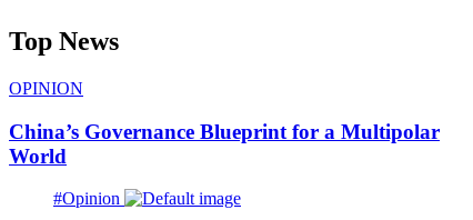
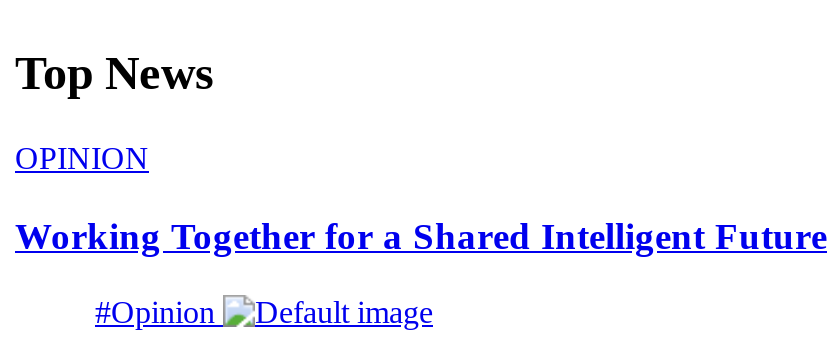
[9,120,440,167] China’s Governance Blueprint for a Multipolar | World -> [15,214,827,256] Working Together for a Shared Intelligent Future

